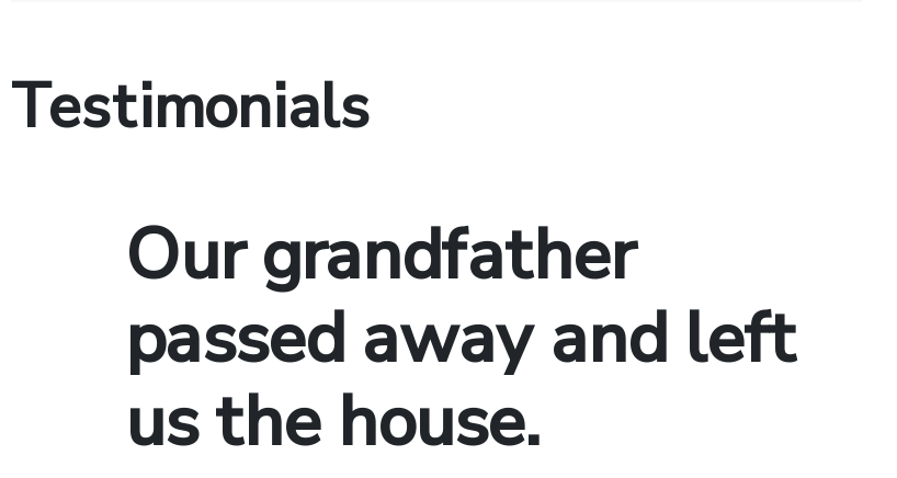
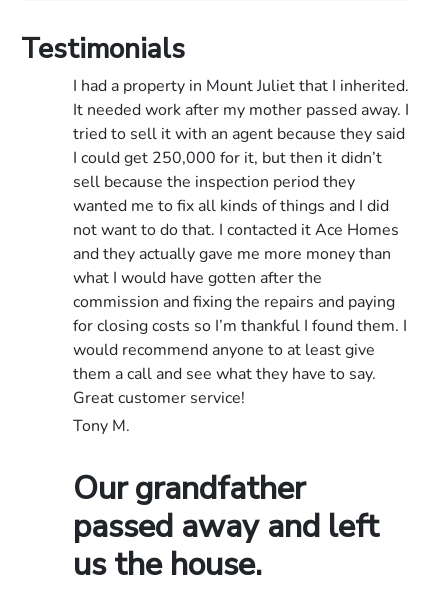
none -> [73,75,409,437] I had a property in Mount Juliet that I inherited. | It needed work after my mother passed away. I | tried to sell it with an agent because they said | I could get 250,000 for it, but then it didn’t | sell because the inspection period they | wanted me to fix all kinds of things and I did | not want to do that. I contacted it Ace Homes | and they actually gave me more money than | what I would have gotten after the | commission and fixing the repairs and paying | for closing costs so I’m thankful I found them. I | would recommend anyone to at least give | them a call and see what they have to say. | Great customer service! | Tony M.

